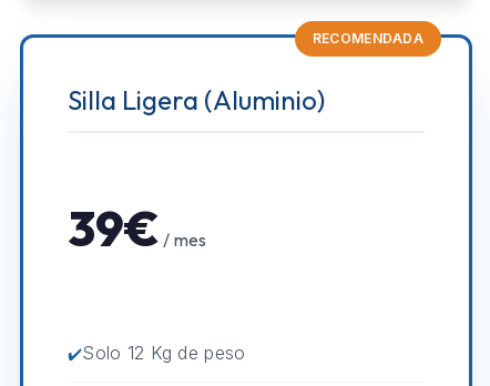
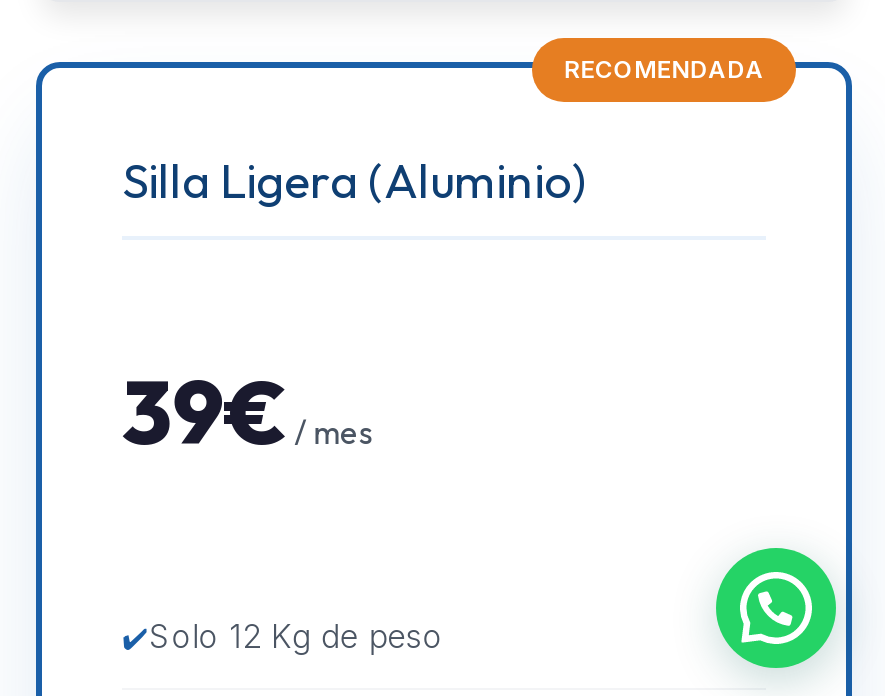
none -> [712,546,840,678] [image]

